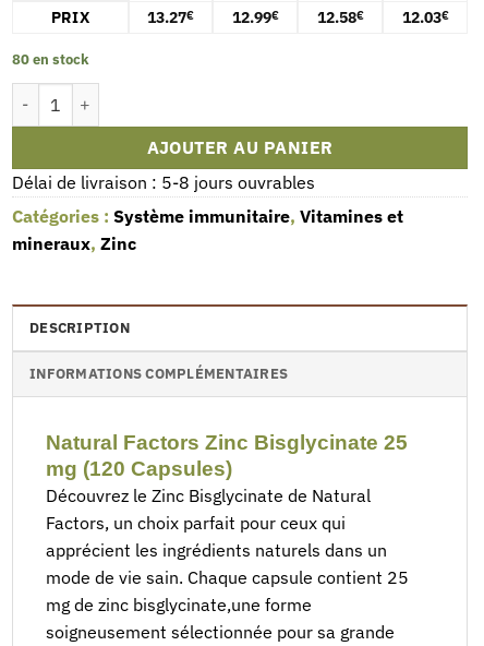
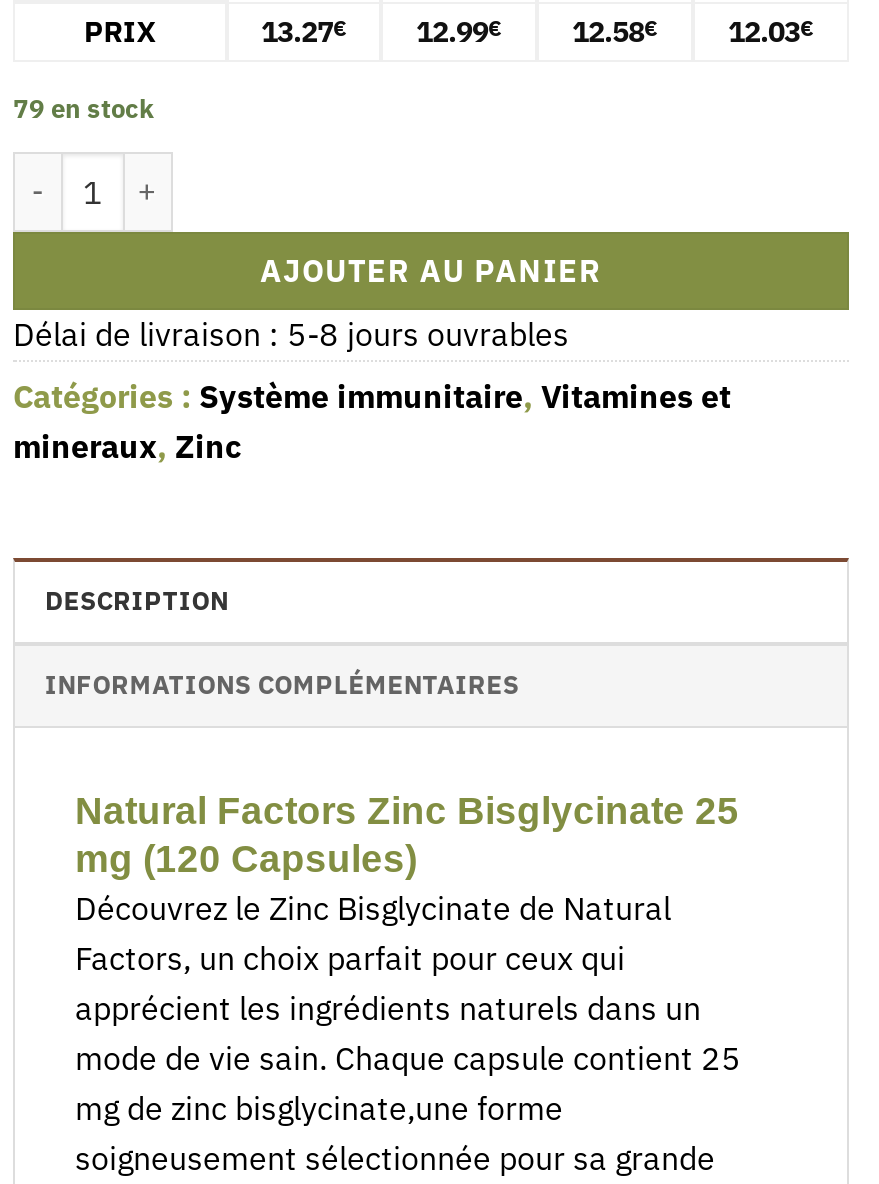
[12,50,89,69] 80 en stock -> [13,92,155,126] 79 en stock

